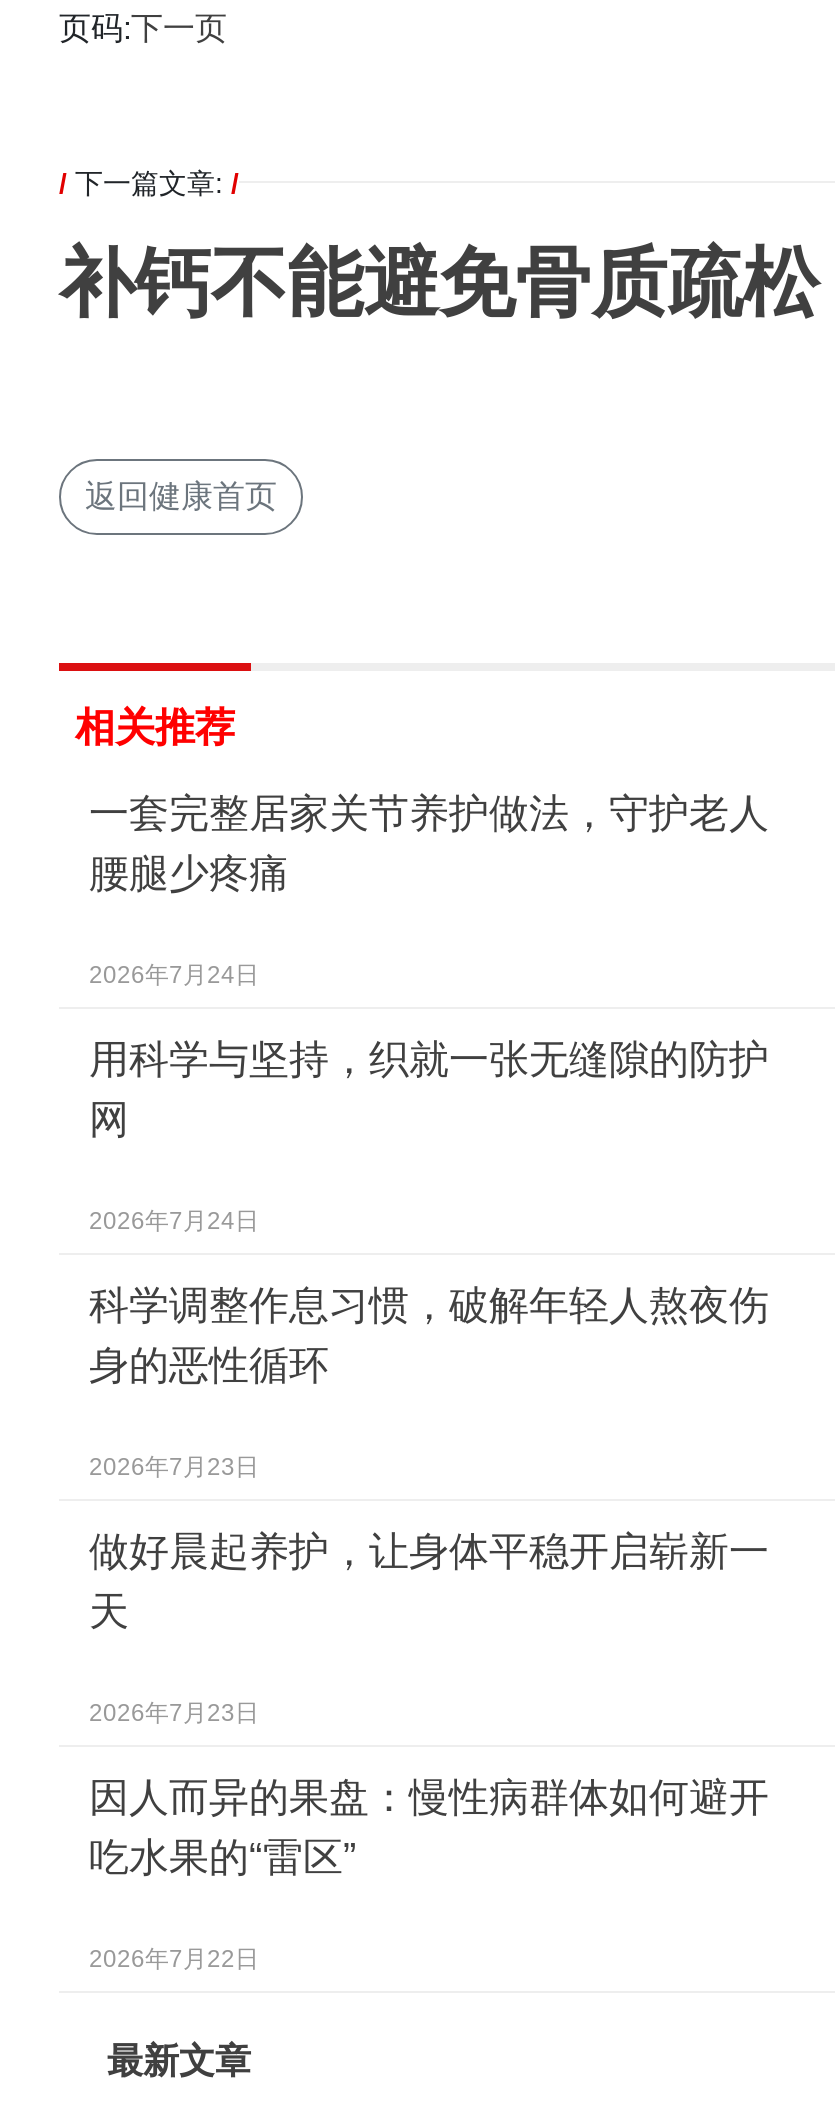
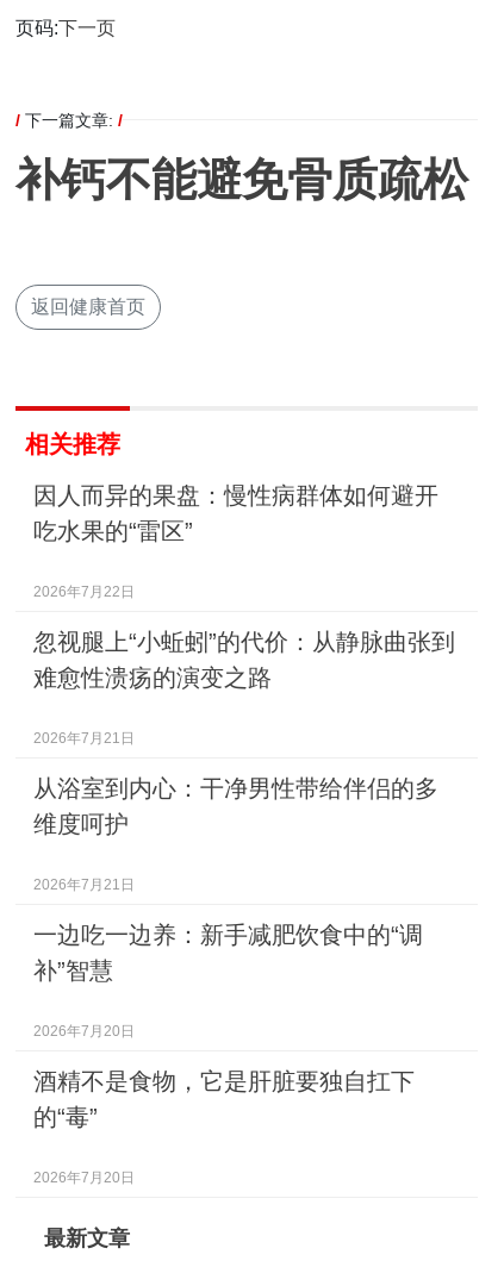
[89,791,769,1727] 一套完整居家关节养护做法，守护老人 | 腰腿少疼痛 | 2026年7月24日 | 用科学与坚持，织就一张无缝隙的防护 | 网 | 2026年7月24日 | 科学调整作息习惯，破解年轻人熬夜伤 | 身的恶性循环 | 2026年7月23日 | 做好晨起养护，让身体平稳开启崭新一 | 天 | 2026年7月23日 -> none
moved [89,1775,769,1973] -> [33,482,438,600]: 因人而异的果盘：慢性病群体如何避开 | 吃水果的“雷区” | 2026年7月22日
none -> [33,629,455,1186] 忽视腿上“小蚯蚓”的代价：从静脉曲张到 | 难愈性溃疡的演变之路 | 2026年7月21日 | 从浴室到内心：干净男性带给伴侣的多 | 维度呵护 | 2026年7月21日 | 一边吃一边养：新手减肥饮食中的“调 | 补”智慧 | 2026年7月20日 | 酒精不是食物，它是肝脏要独自扛下 | 的“毒” | 2026年7月20日

